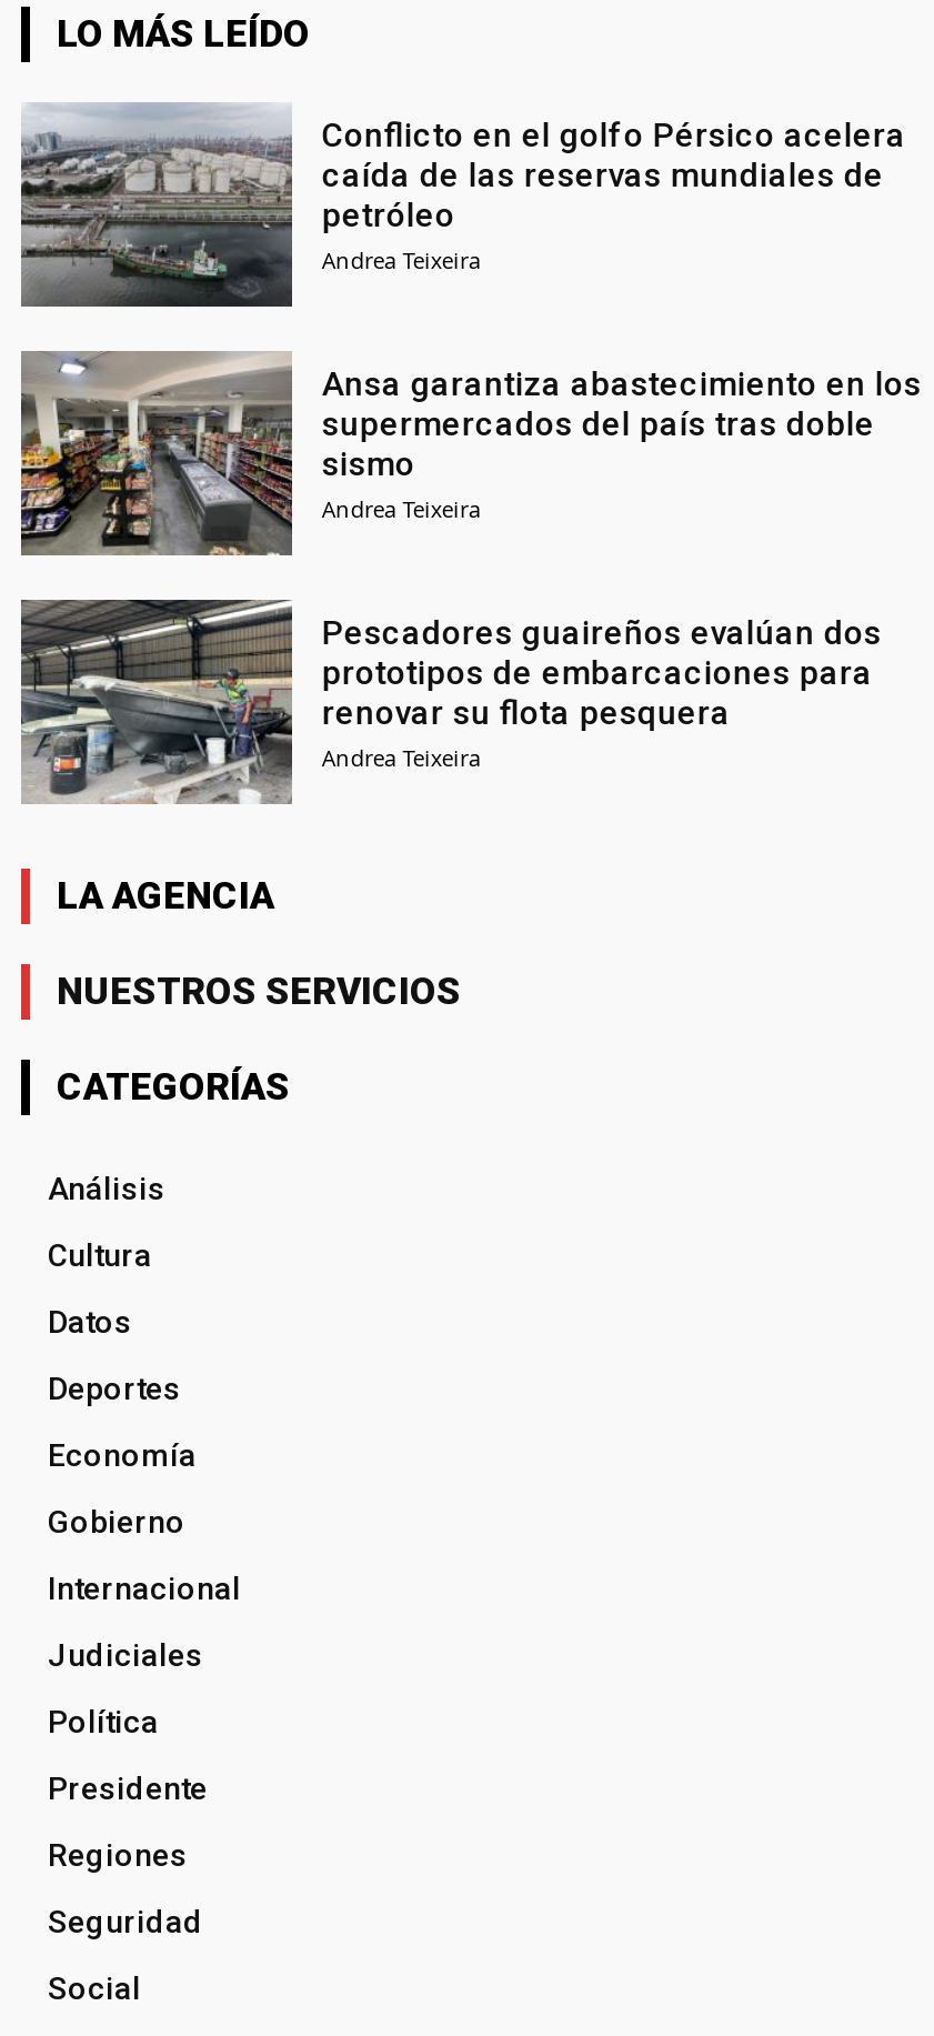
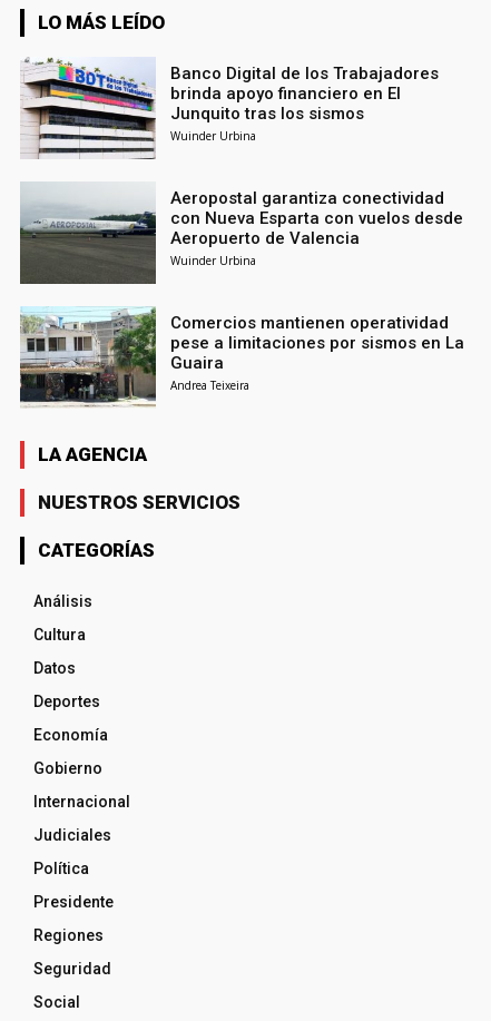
[19,102,906,309] [image] | Conflicto en el golfo Pérsico acelera | caída de las reservas mundiales de | petróleo | Andrea Teixeira -> [20,58,439,159] [image] | Banco Digital de los Trabajadores | brinda apoyo financiero en El | Junquito tras los sismos | Wuinder Urbina
[19,351,922,558] [image] | Ansa garantiza abastecimiento en los | supermercados del país tras doble | sismo | Andrea Teixeira -> [19,183,464,285] [image] | Aeropostal garantiza conectividad | con Nueva Esparta con vuelos desde | Aeropuerto de Valencia | Wuinder Urbina
[19,598,882,804] [image] | Pescadores guaireños evalúan dos | prototipos de embarcaciones para | renovar su flota pesquera -> [20,306,465,408] [image] | Comercios mantienen operatividad | pese a limitaciones por sismos en La | Guaira

